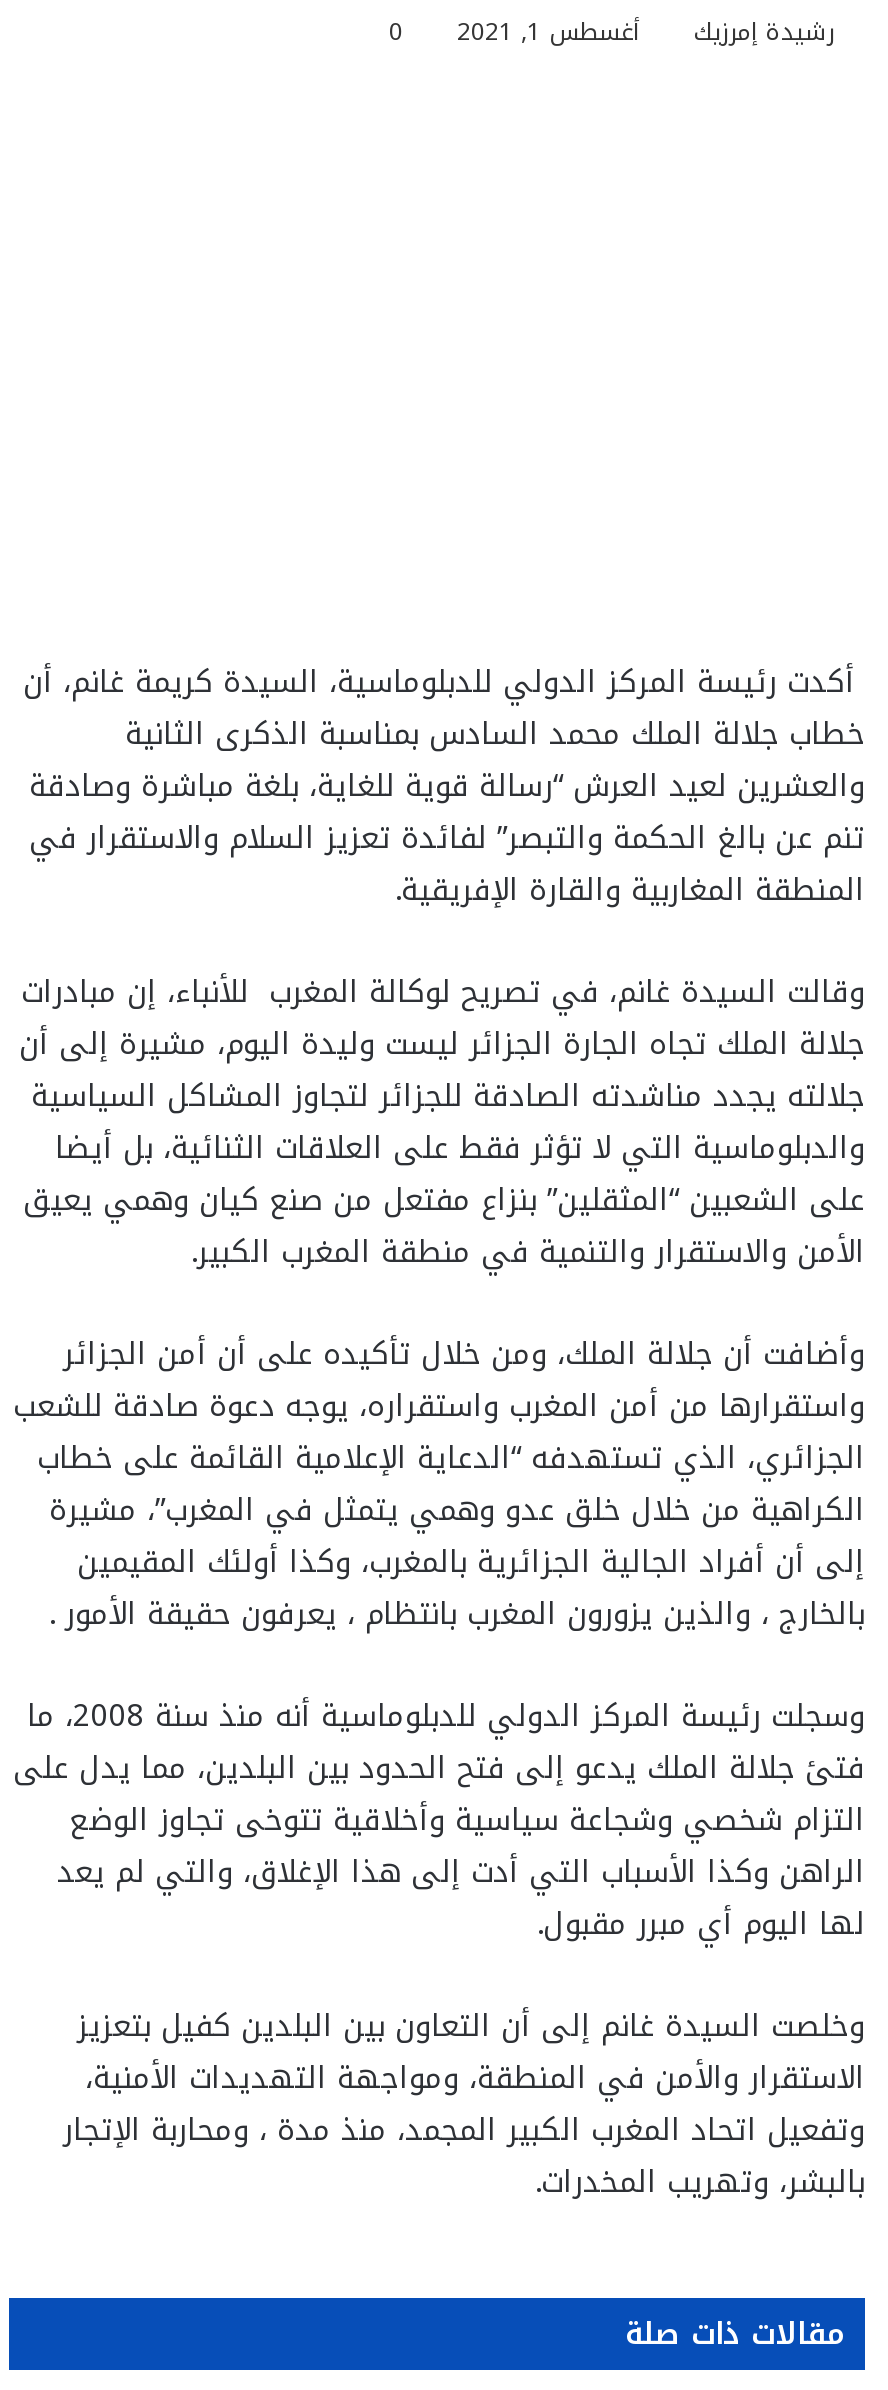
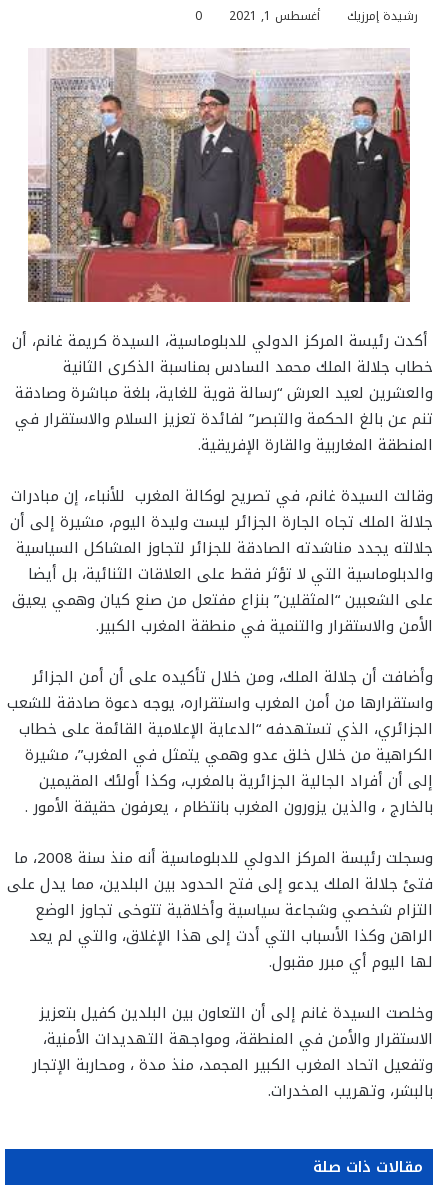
none -> [27,48,411,303] [image]

